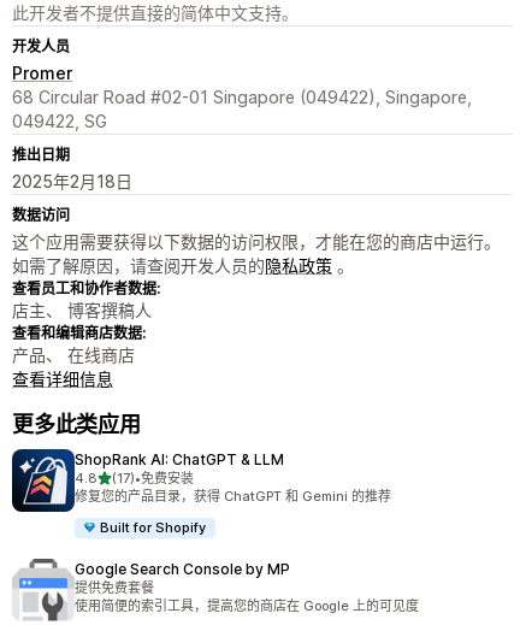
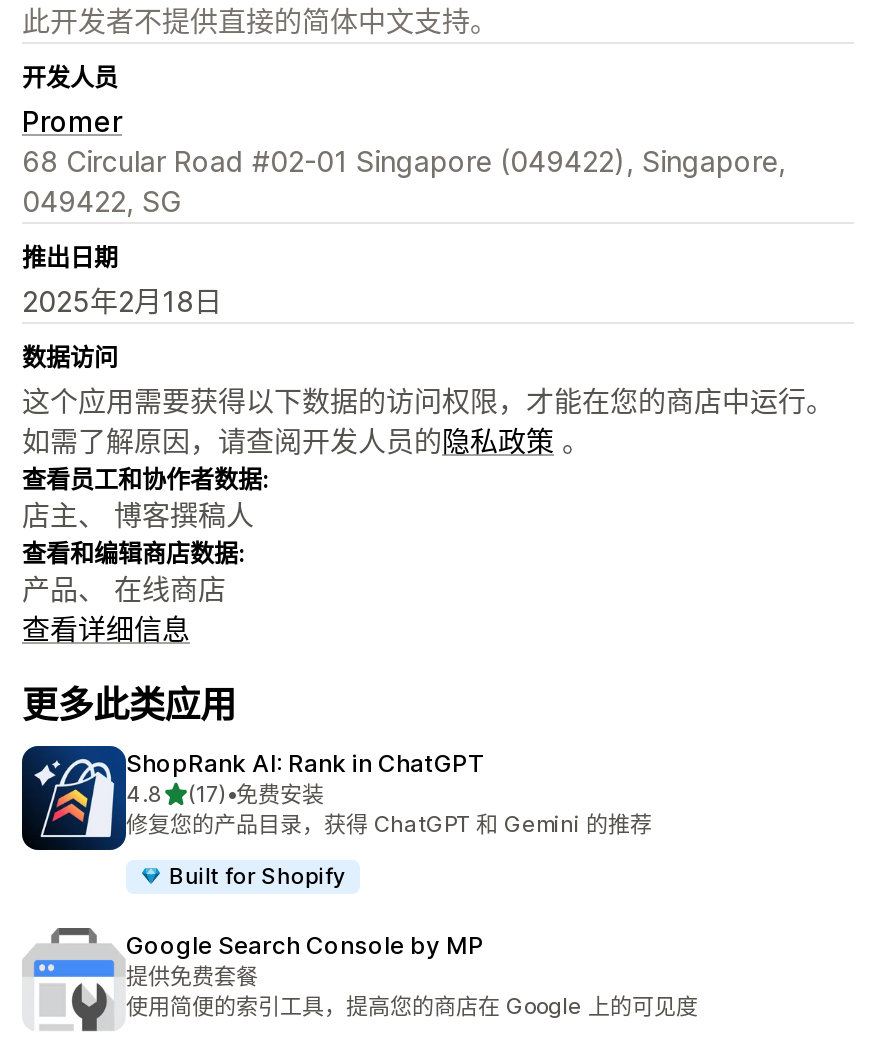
[75,451,284,469] ShopRank AI: ChatGPT & LLM -> [126,749,486,779] ShopRank AI: Rank in ChatGPT

